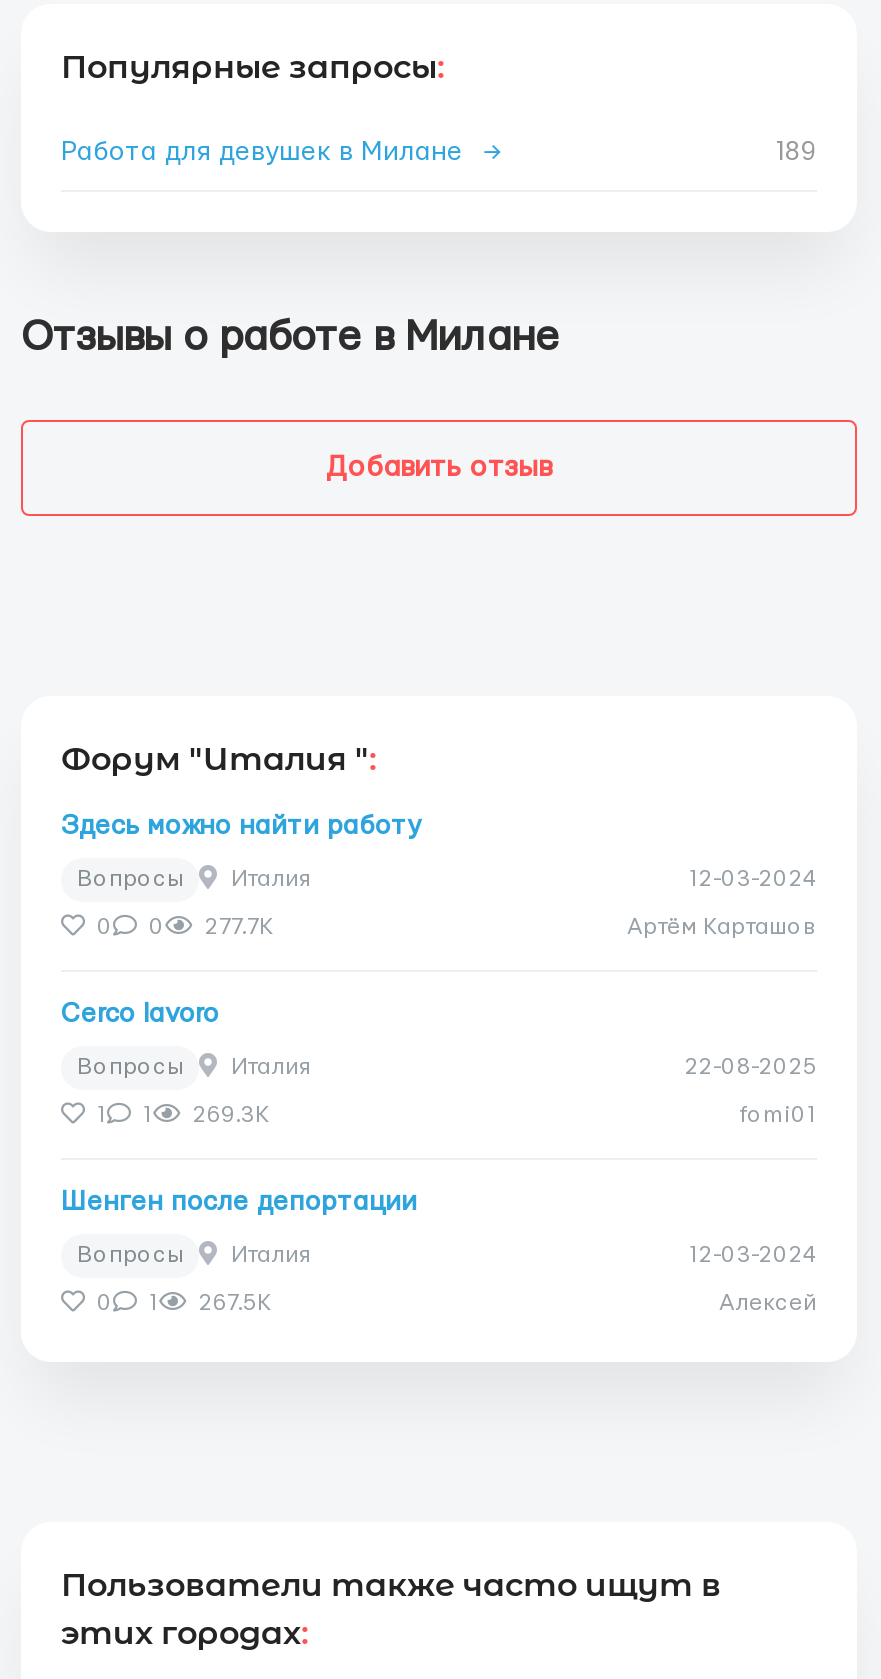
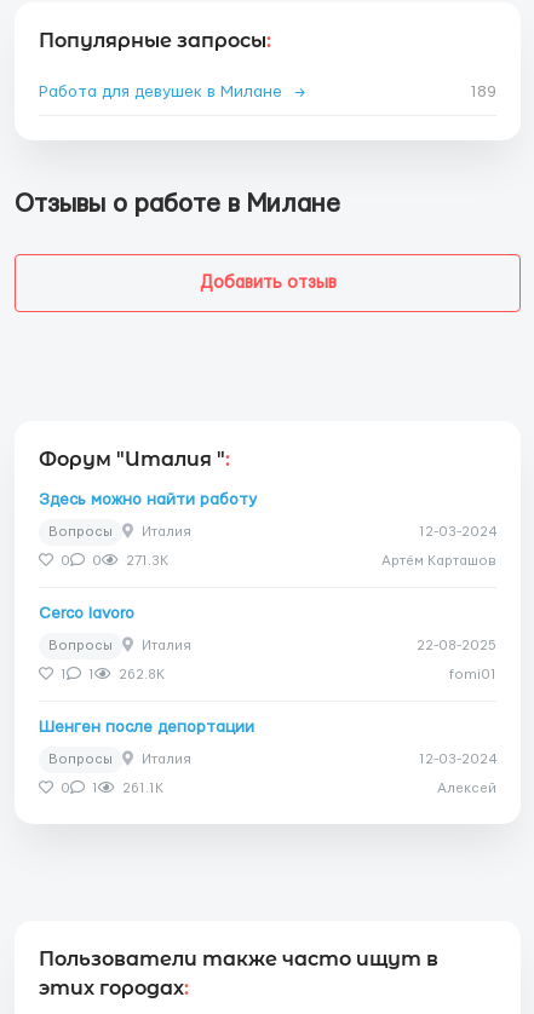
[91,917,273,939] 0 0 277.7K -> [57,555,168,568] 0 0 271.3K
[91,1105,269,1127] 1 1 269.3K -> [57,669,165,682] 1 1 262.8K
[91,1293,271,1315] 0 1 267.5K -> [57,782,163,796] 0 1 261.1K

